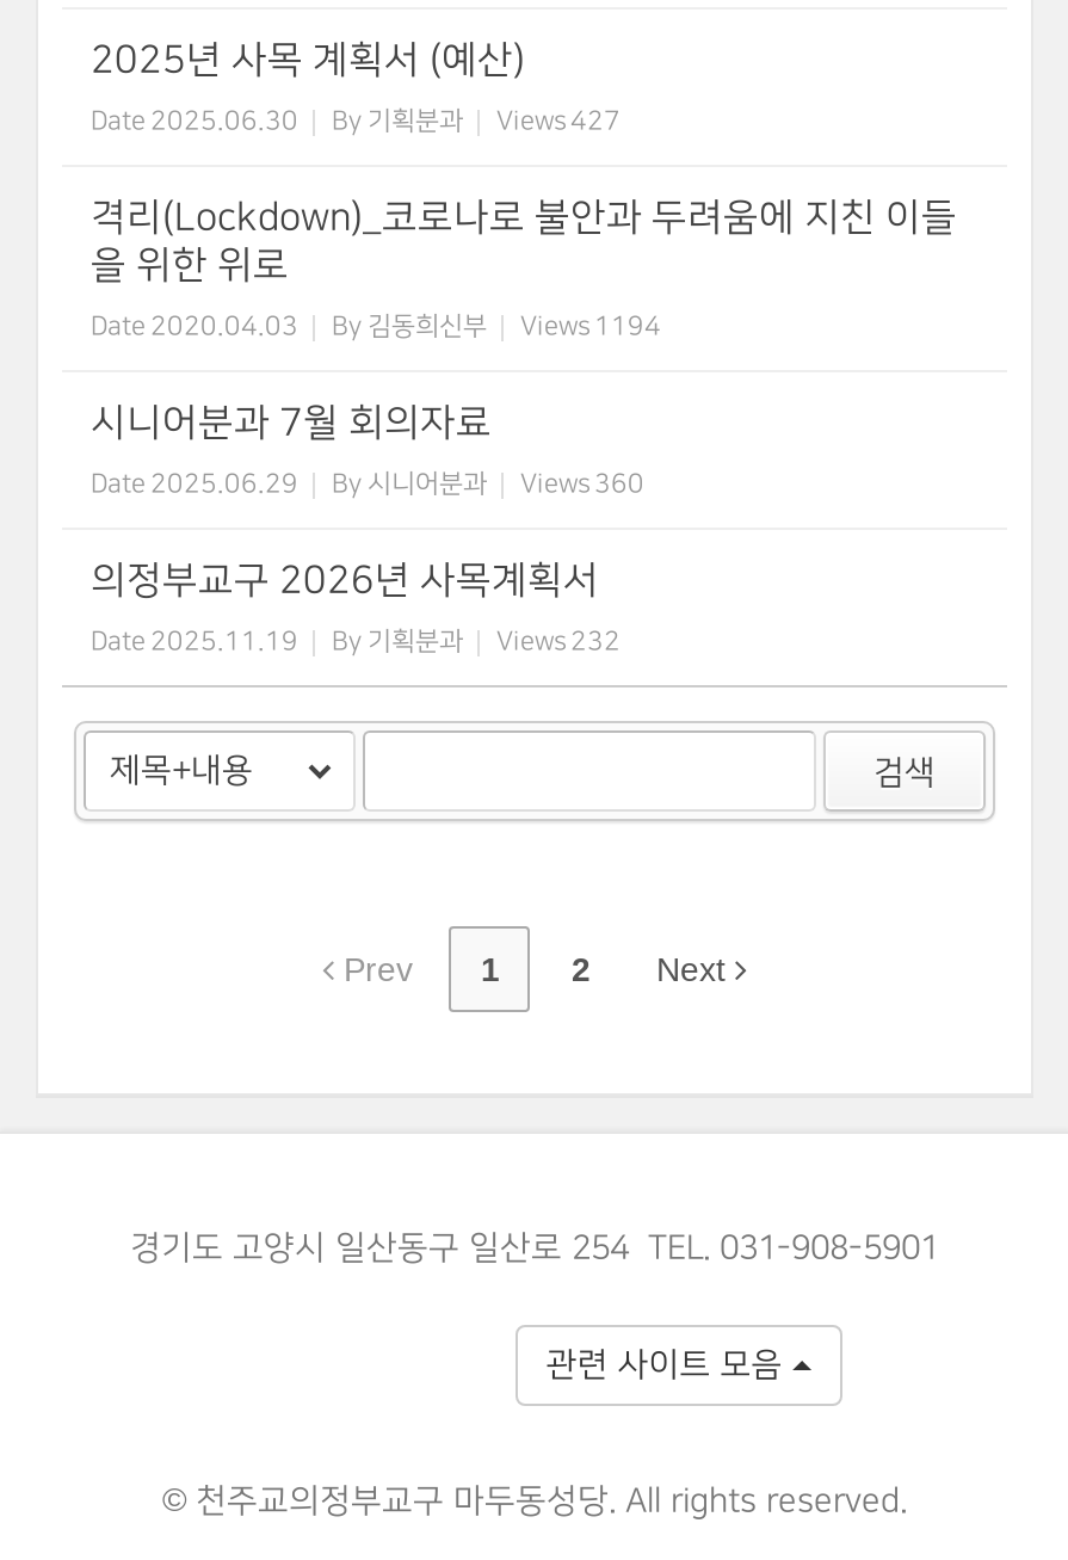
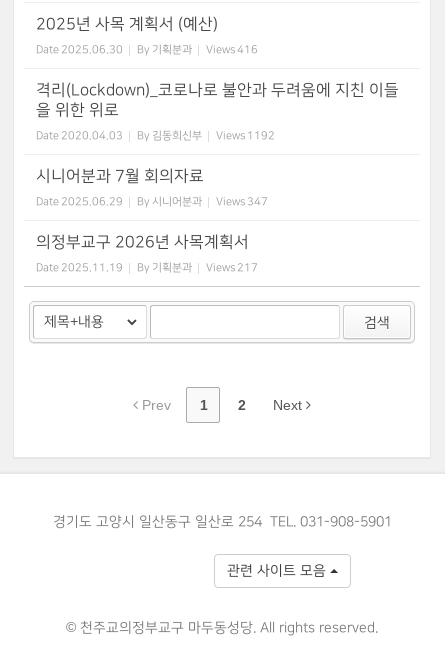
[91,107,621,136] Date 2025.06.30 By 기획분과 Views 427 -> [36,44,258,56] Date 2025.06.30 By 기획분과 Views 416
[91,313,661,341] Date 2020.04.03 By 김동희신부 Views 1194 -> [36,130,275,142] Date 2020.04.03 By 김동희신부 Views 1192
[91,470,644,499] Date 2025.06.29 By 시니어분과 Views 360 -> [36,196,268,208] Date 2025.06.29 By 시니어분과 Views 347
[91,628,621,656] Date 2025.11.19 By 기획분과 Views 232 -> [36,262,258,274] Date 2025.11.19 By 기획분과 Views 217

